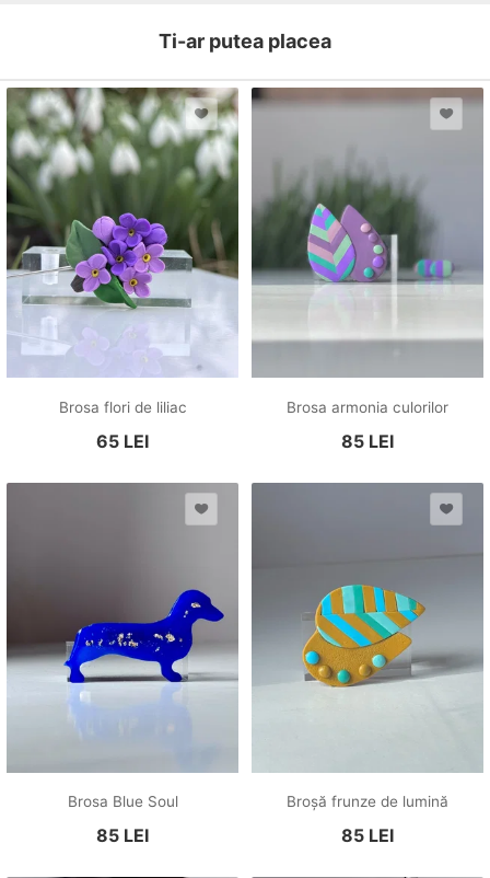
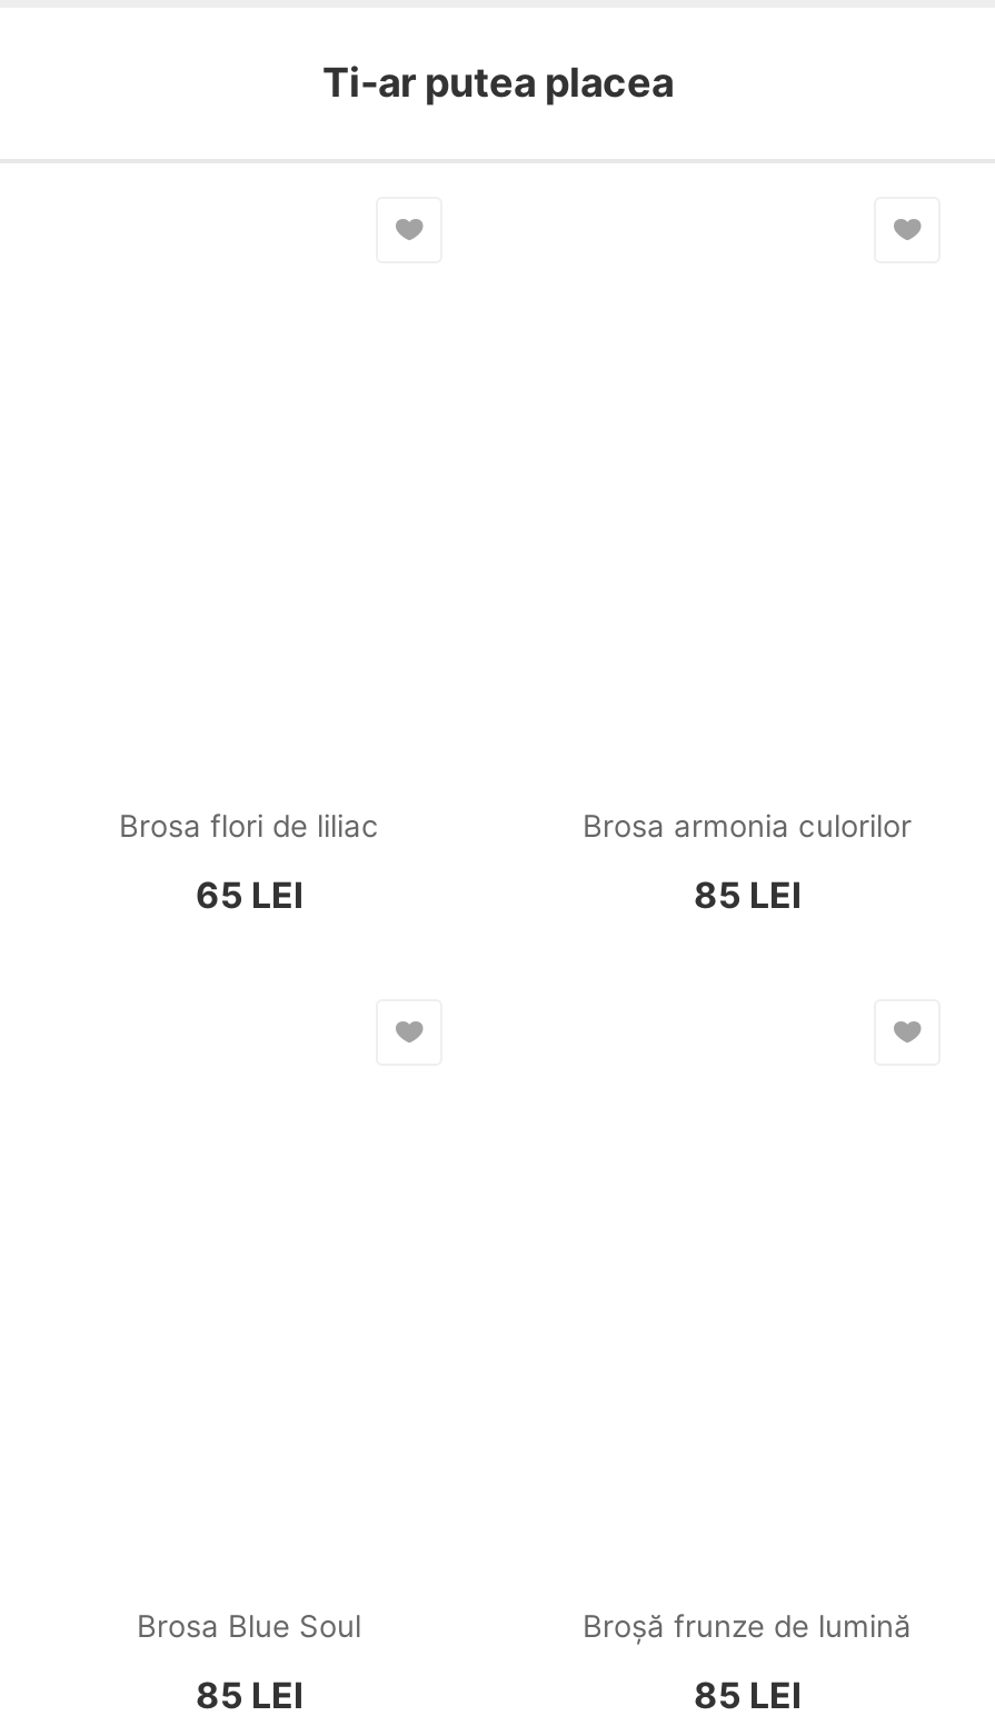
[5,86,240,378] [image] -> none
[250,86,485,378] [image] -> none
[5,482,240,773] [image] -> none
[250,482,485,773] [image] -> none

